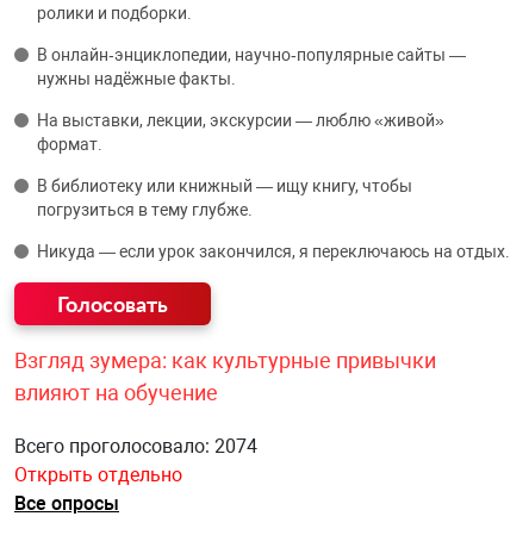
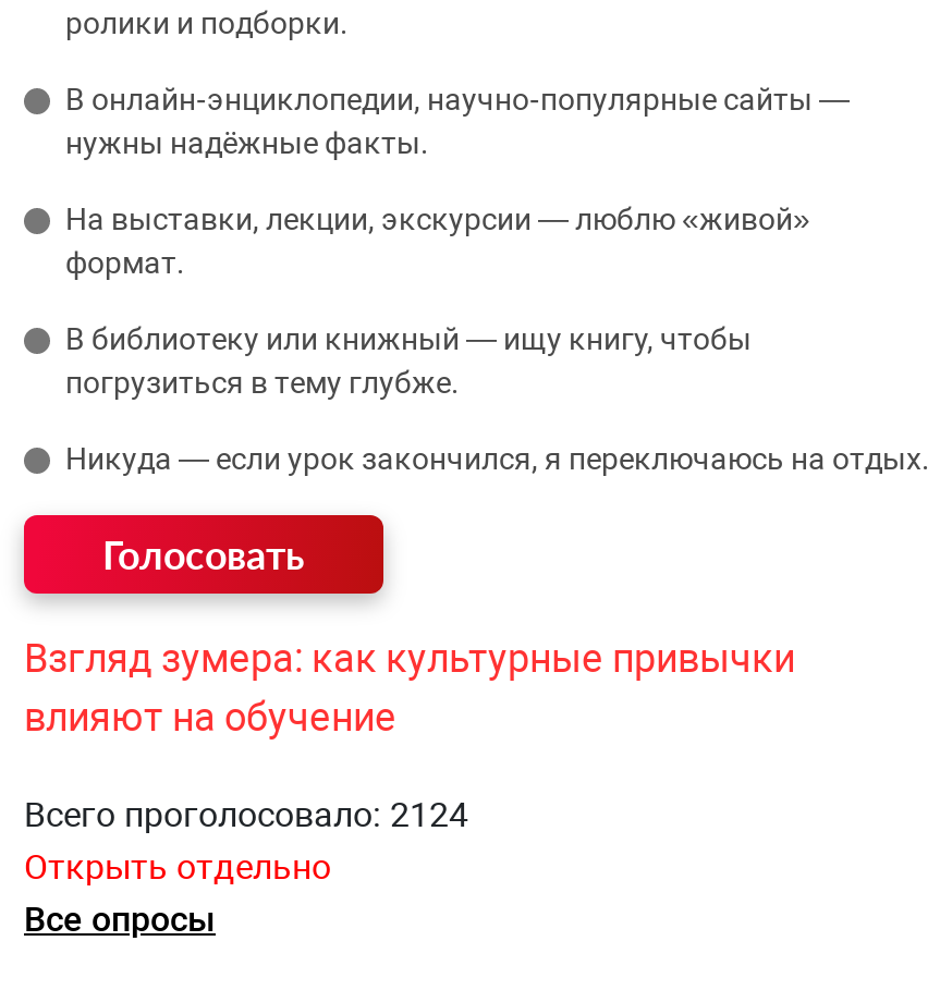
[14,435,257,458] Всего проголосовало: 2074 -> [24,795,468,837] Всего проголосовало: 2124

